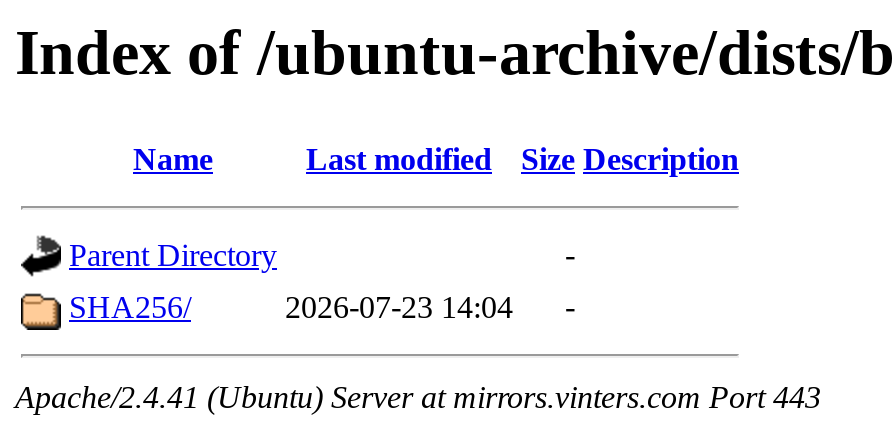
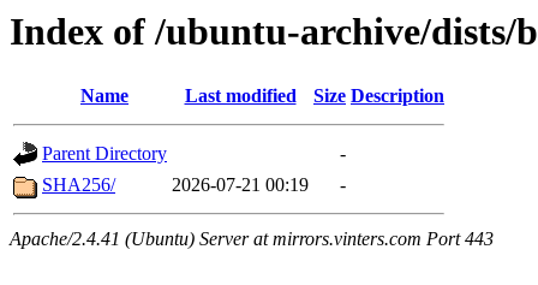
[285,291,513,325] 2026-07-23 14:04 -> [172,175,309,195] 2026-07-21 00:19

